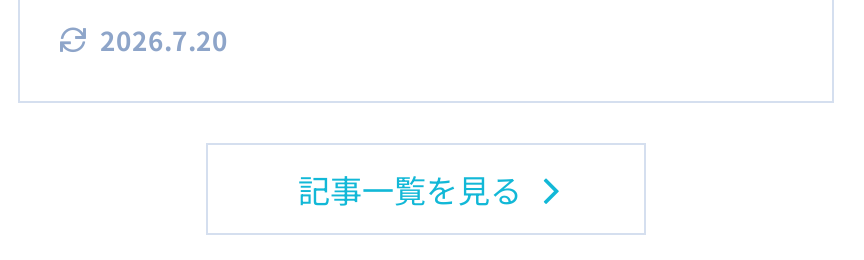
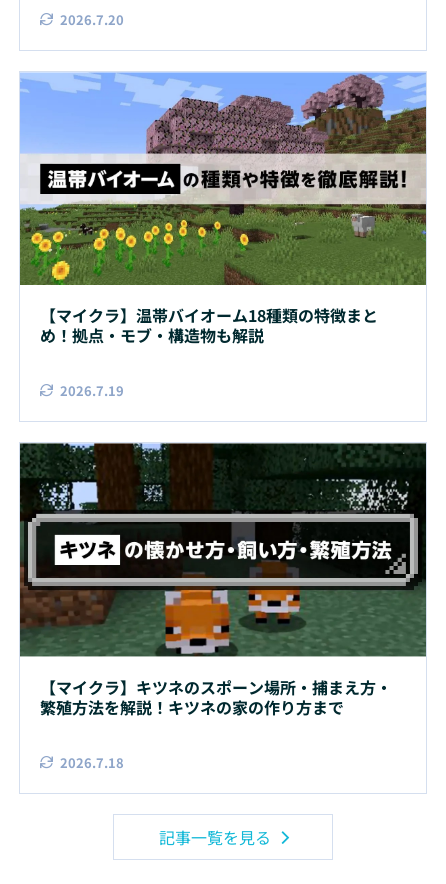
none -> [19,71,427,400] [image] | 【マイクラ】温帯バイオーム18種類の特徴まと | め！拠点・モブ・構造物も解説 | 2026.7.19
none -> [19,442,427,772] [image] | 【マイクラ】キツネのスポーン場所・捕まえ方・ | 繁殖方法を解説！キツネの家の作り方まで | 2026.7.18

